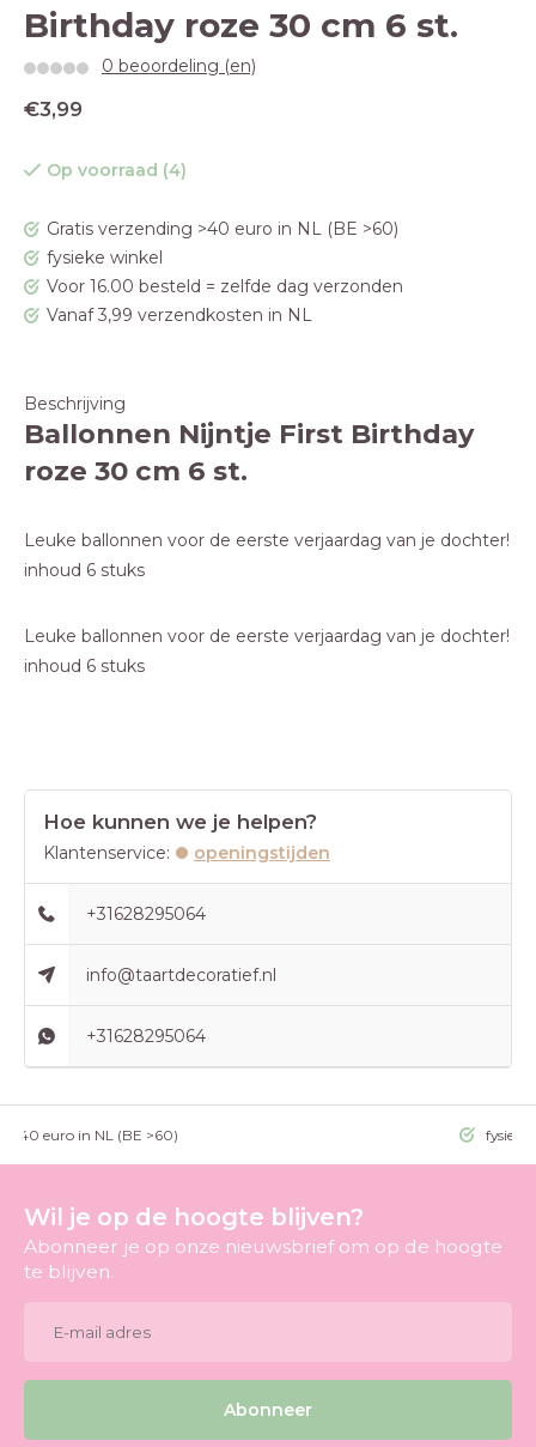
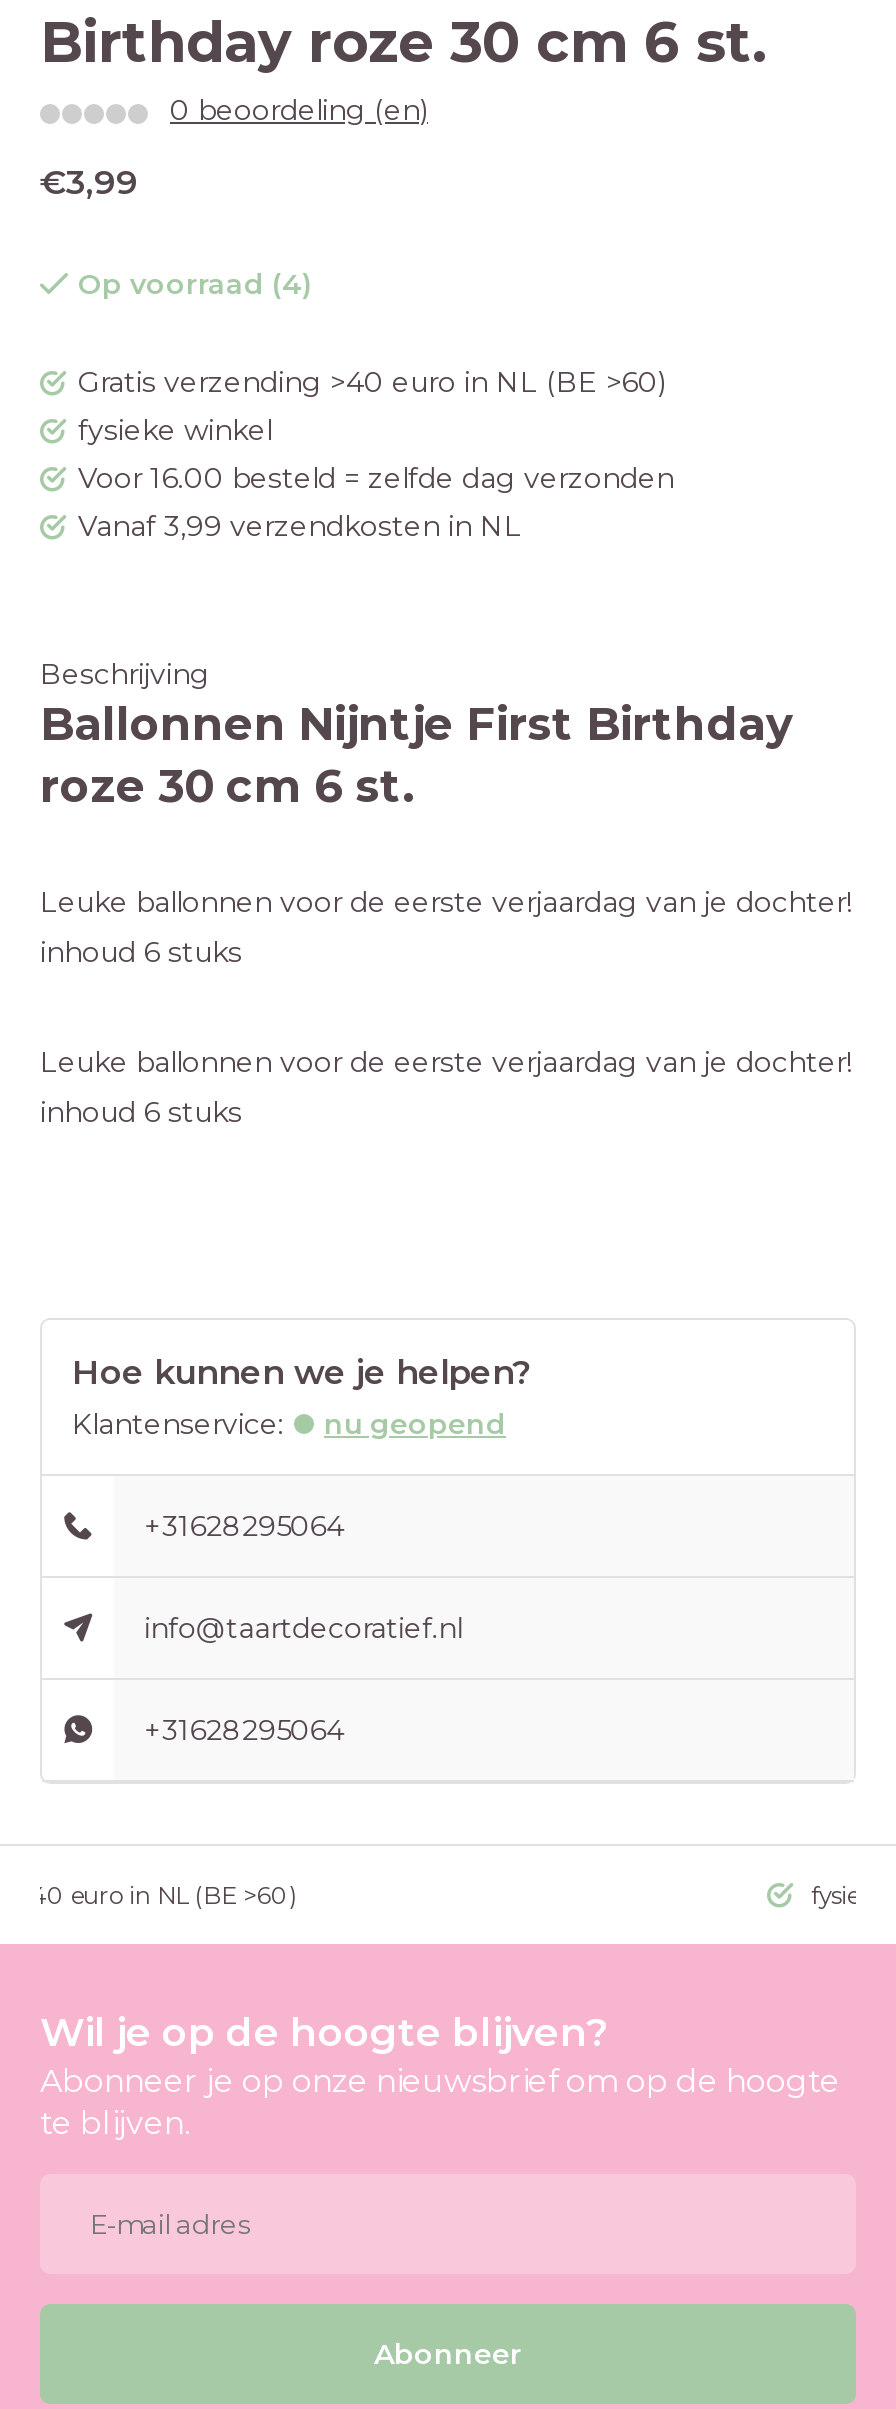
[194,842,330,864] openingstijden -> [324,1406,506,1442] nu geopend

